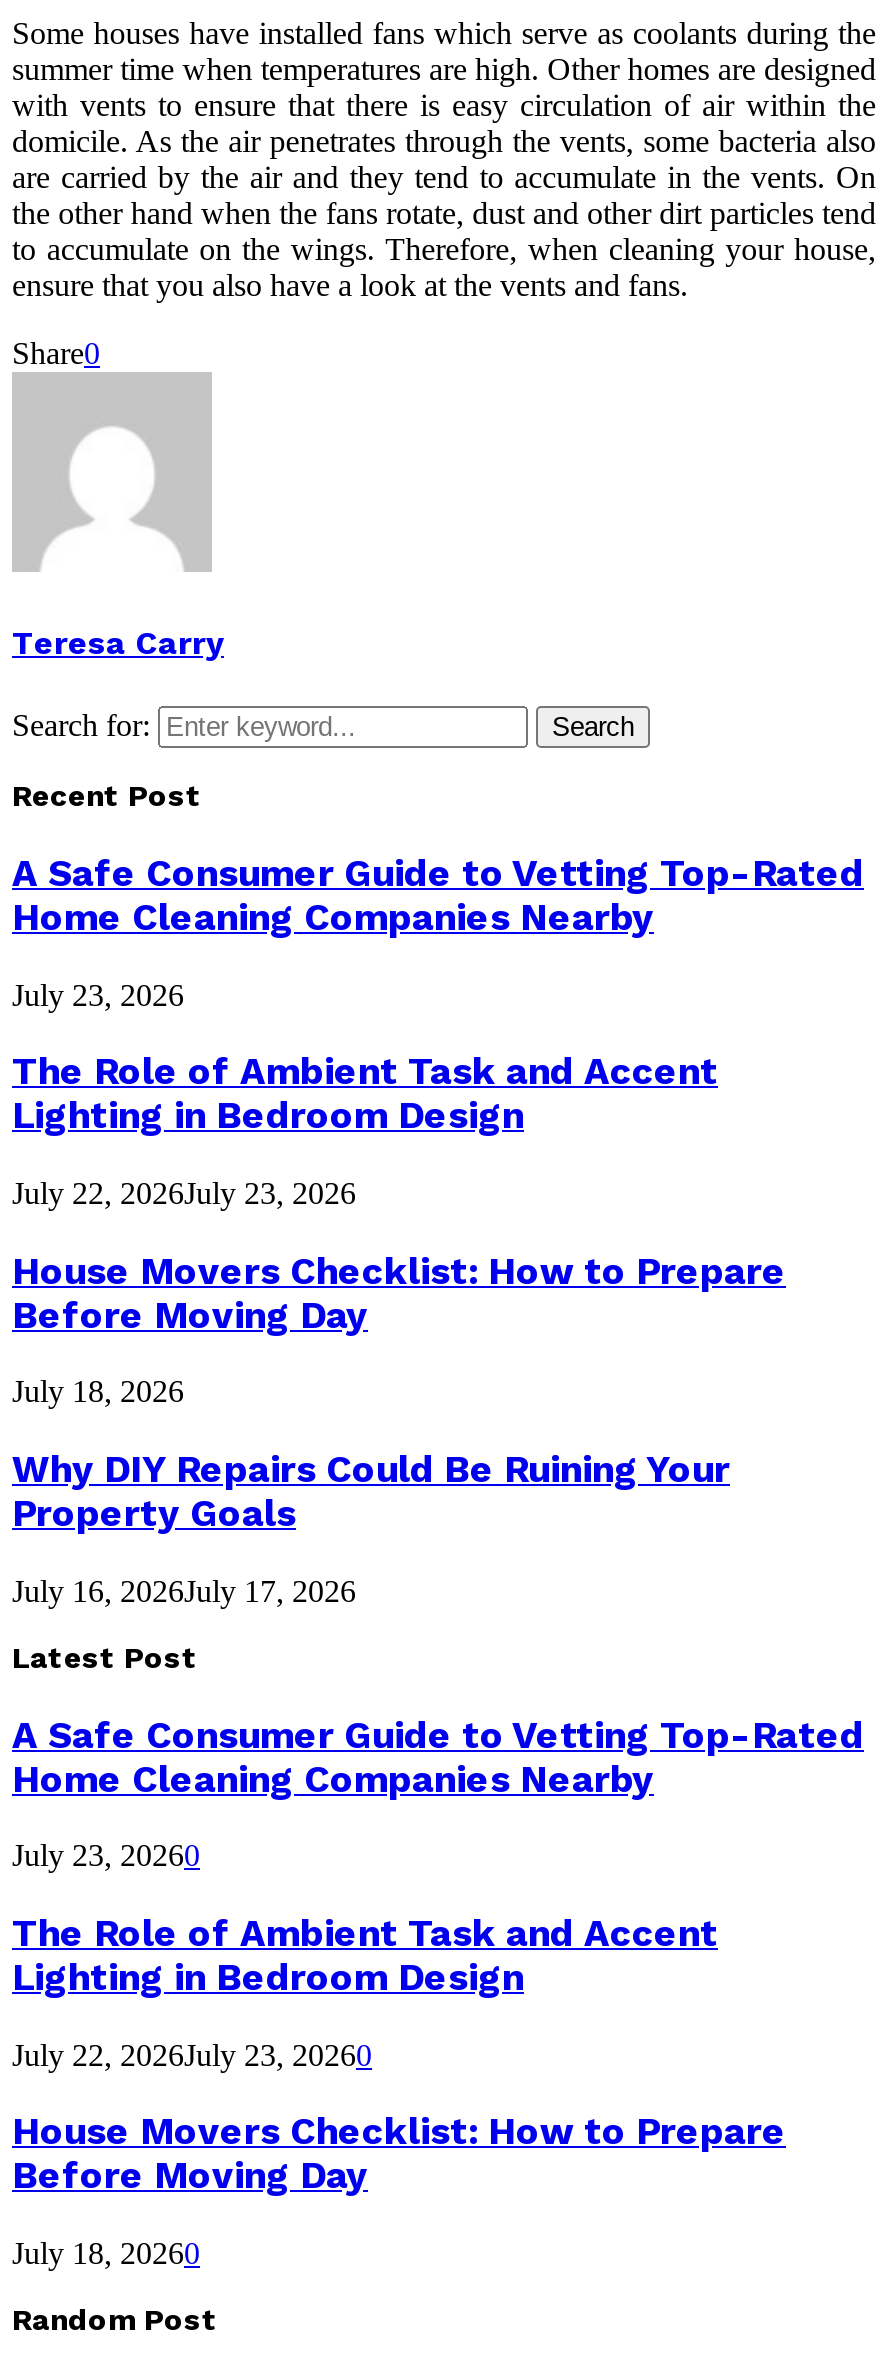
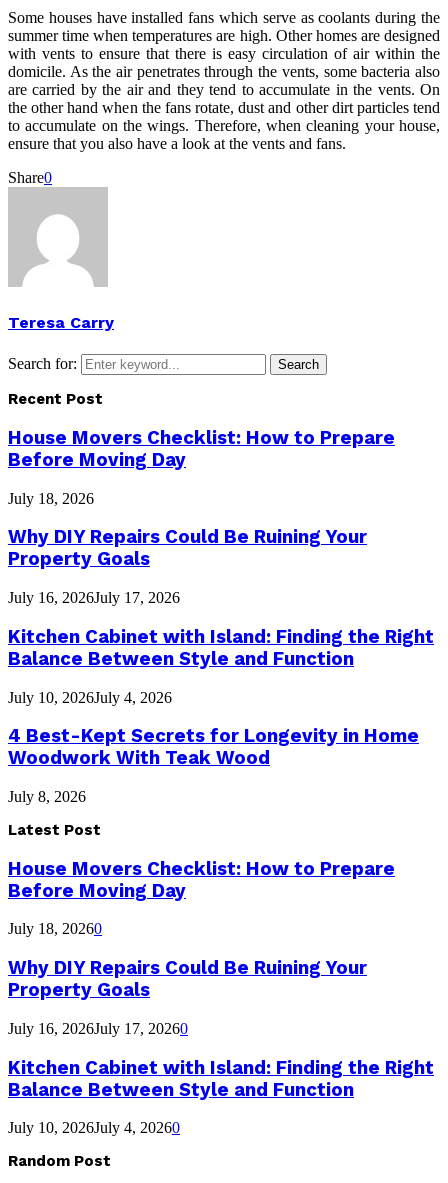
[12,852,864,1210] A Safe Consumer Guide to Vetting Top-Rated | Home Cleaning Companies Nearby | July 23, 2026 | The Role of Ambient Task and Accent | Lighting in Bedroom Design | July 22, 2026July 23, 2026 -> none
moved [12,1250,786,1608] -> [8,427,395,606]: House Movers Checklist: How to Prepare | Before Moving Day | July 18, 2026 | Why DIY Repairs Could Be Ruining Your | Property Goals | July 16, 2026July 17, 2026
none -> [8,626,434,805] Kitchen Cabinet with Island: Finding the Right | Balance Between Style and Function | July 10, 2026July 4, 2026 | 4 Best-Kept Secrets for Longevity in Home | Woodwork With Teak Wood | July 8, 2026
[12,1713,864,2072] A Safe Consumer Guide to Vetting Top-Rated | Home Cleaning Companies Nearby | July 23, 20260 | The Role of Ambient Task and Accent | Lighting in Bedroom Design | July 22, 2026July 23, 20260 -> none
moved [12,2111,786,2271] -> [8,858,395,937]: House Movers Checklist: How to Prepare | Before Moving Day | July 18, 20260
none -> [8,957,434,1136] Why DIY Repairs Could Be Ruining Your | Property Goals | July 16, 2026July 17, 20260 | Kitchen Cabinet with Island: Finding the Right | Balance Between Style and Function | July 10, 2026July 4, 20260

